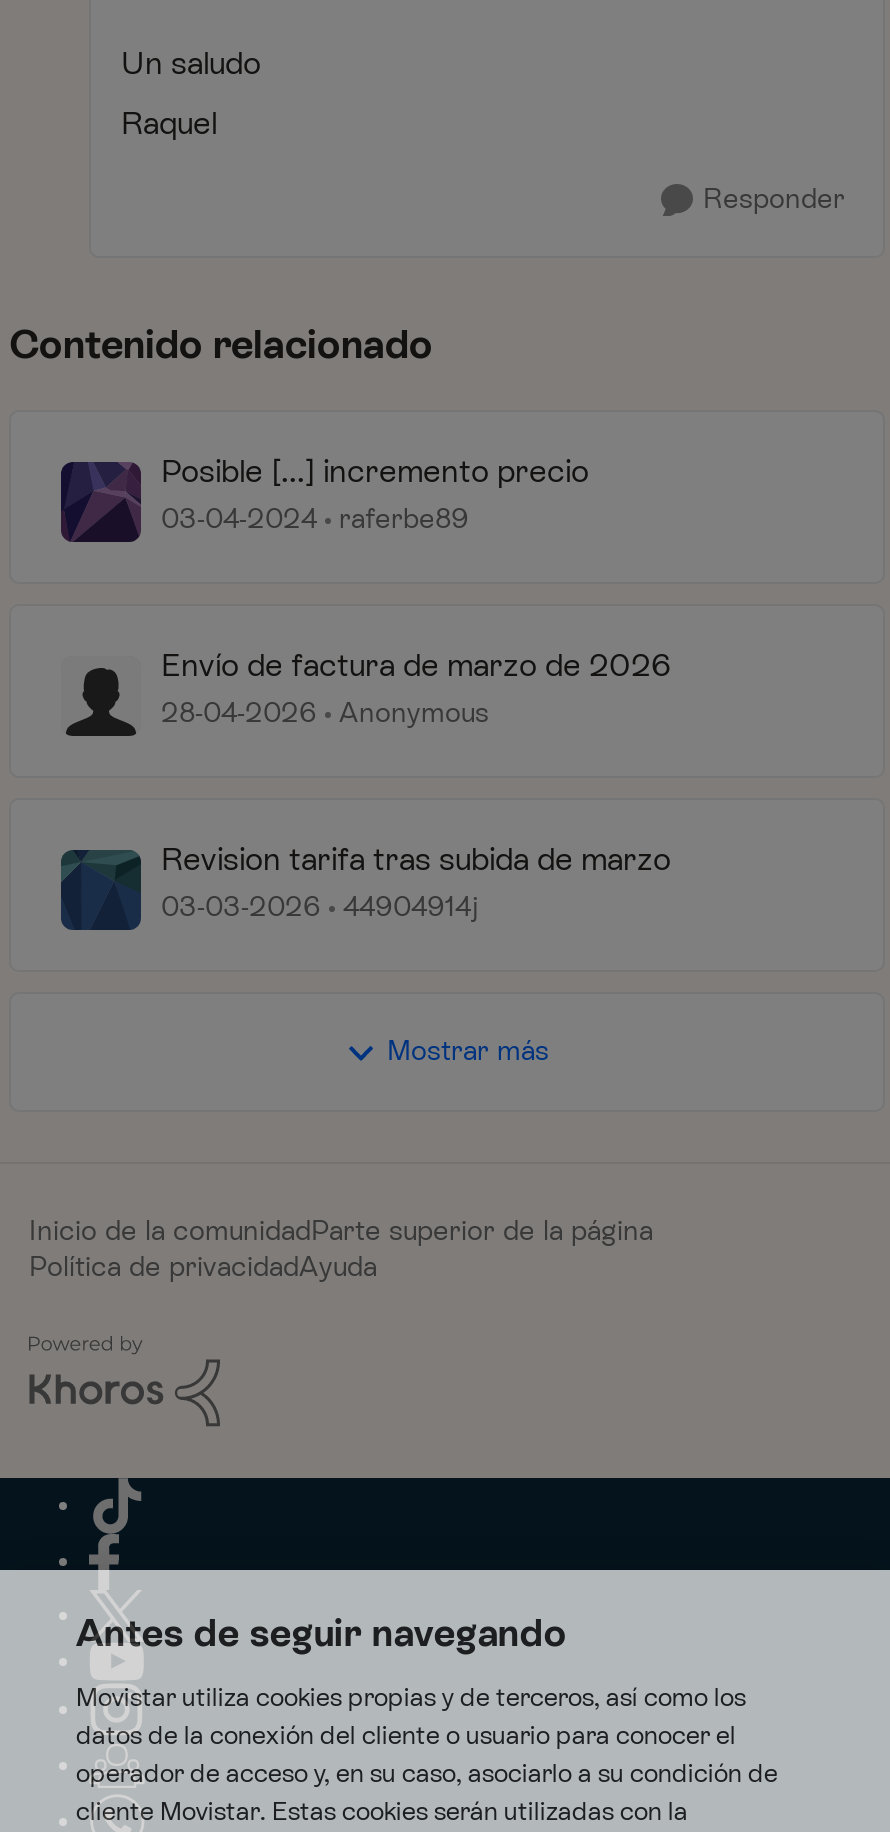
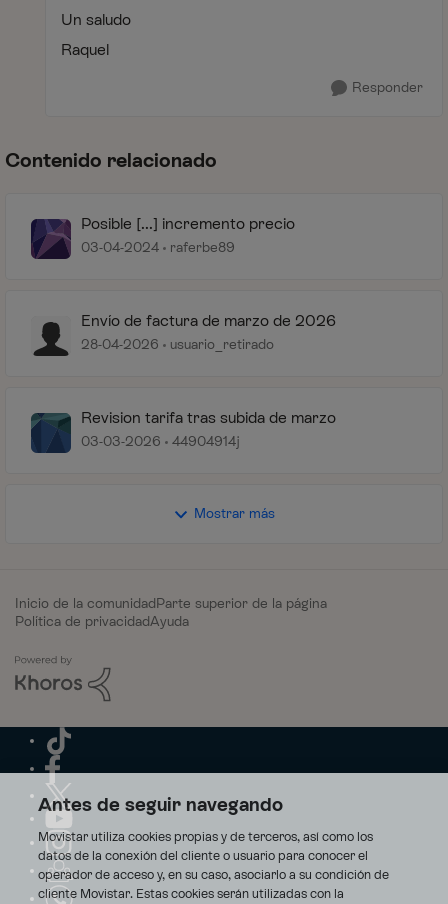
[339,696,489,730] Anonymous -> [170,336,274,353] usuario_retirado

